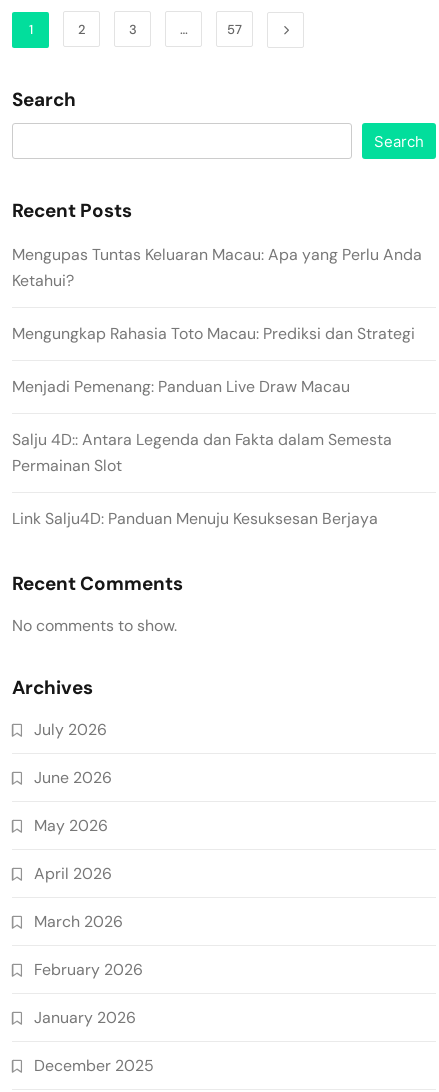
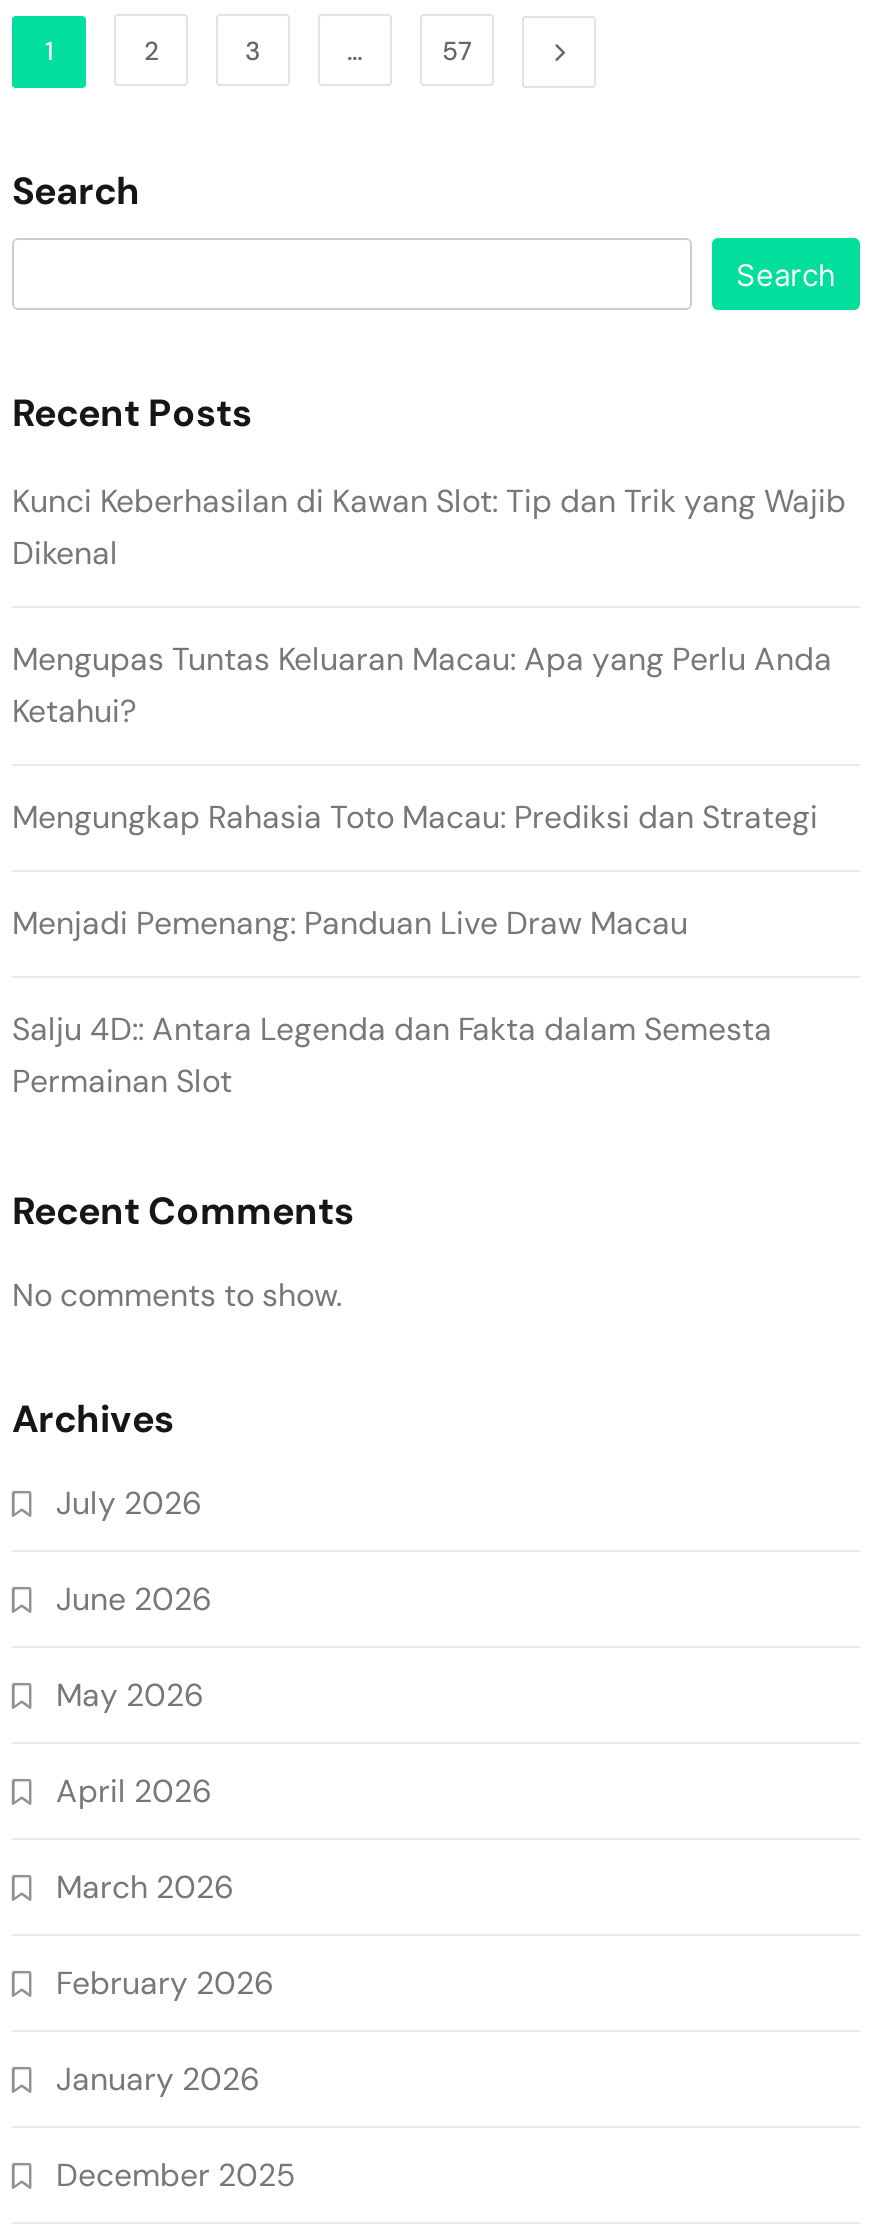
none -> [12,479,846,573] Kunci Keberhasilan di Kawan Slot: Tip dan Trik yang Wajib | Dikenal
moved [12,244,422,476] -> [12,637,832,1101]: Mengupas Tuntas Keluaran Macau: Apa yang Perlu Anda | Ketahui? | Mengungkap Rahasia Toto Macau: Prediksi dan Strategi | Menjadi Pemenang: Panduan Live Draw Macau | Salju 4D:: Antara Legenda dan Fakta dalam Semesta | Permainan Slot
[12,508,378,529] Link Salju4D: Panduan Menuju Kesuksesan Berjaya -> none

